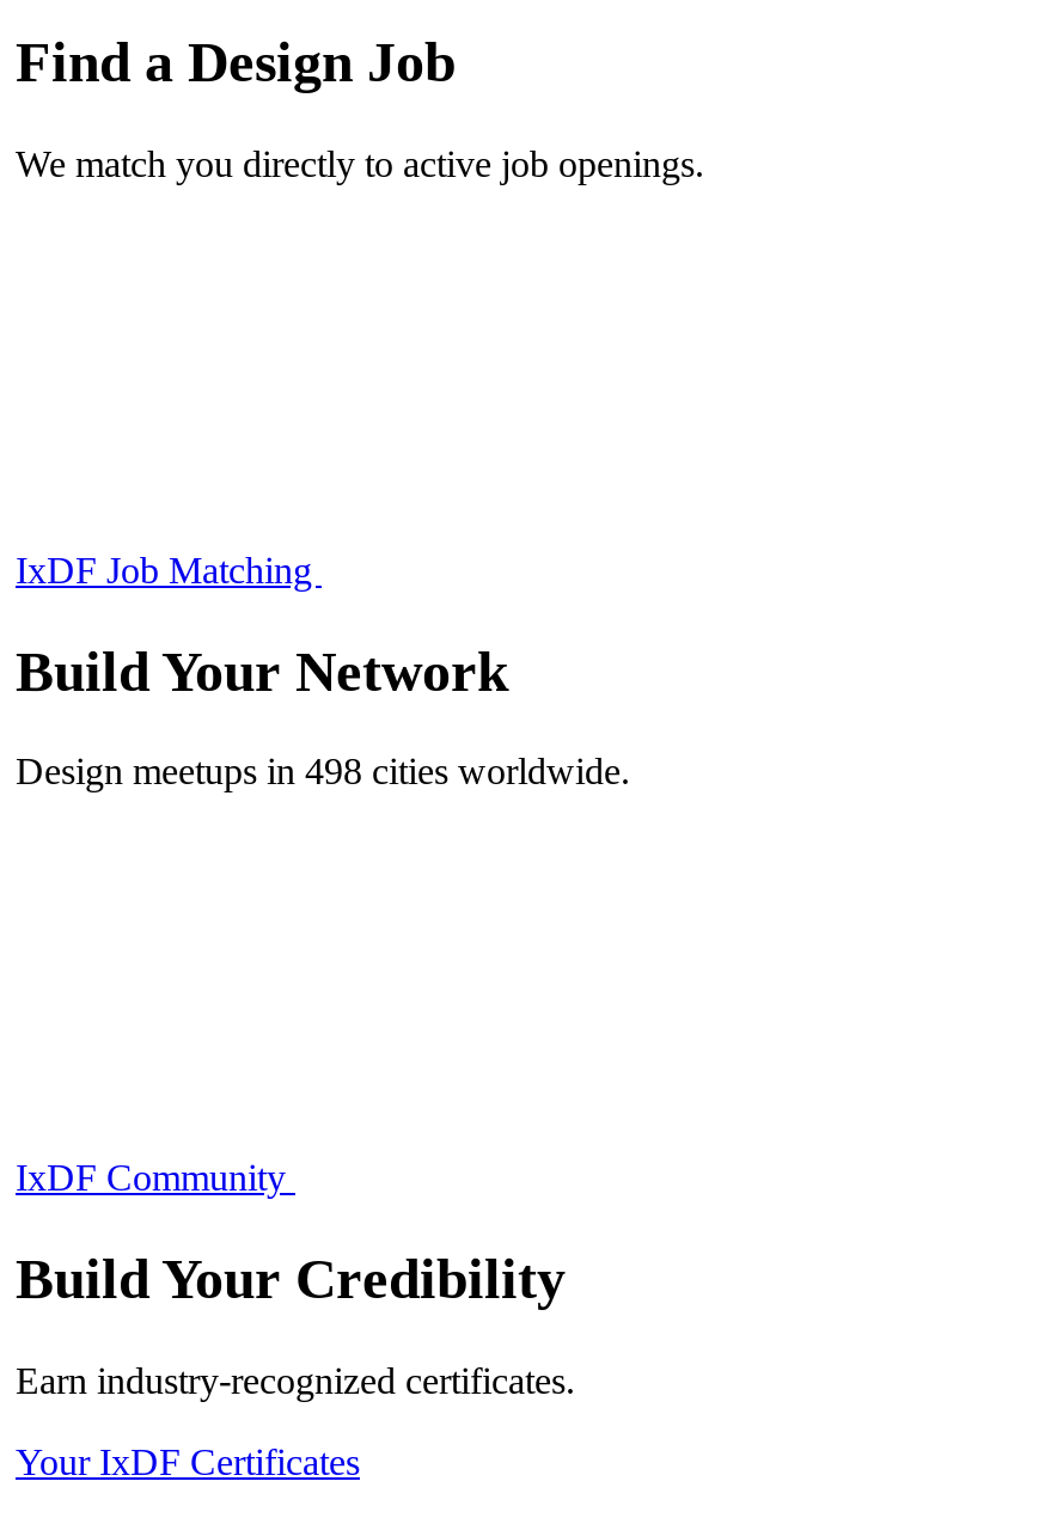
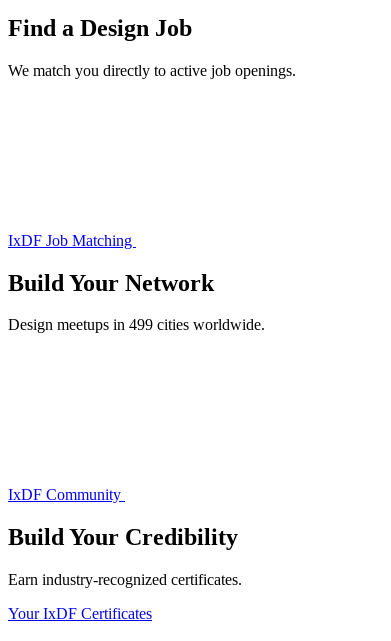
[16,752,630,792] Design meetups in 498 cities worldwide. -> [8,316,265,333] Design meetups in 499 cities worldwide.

